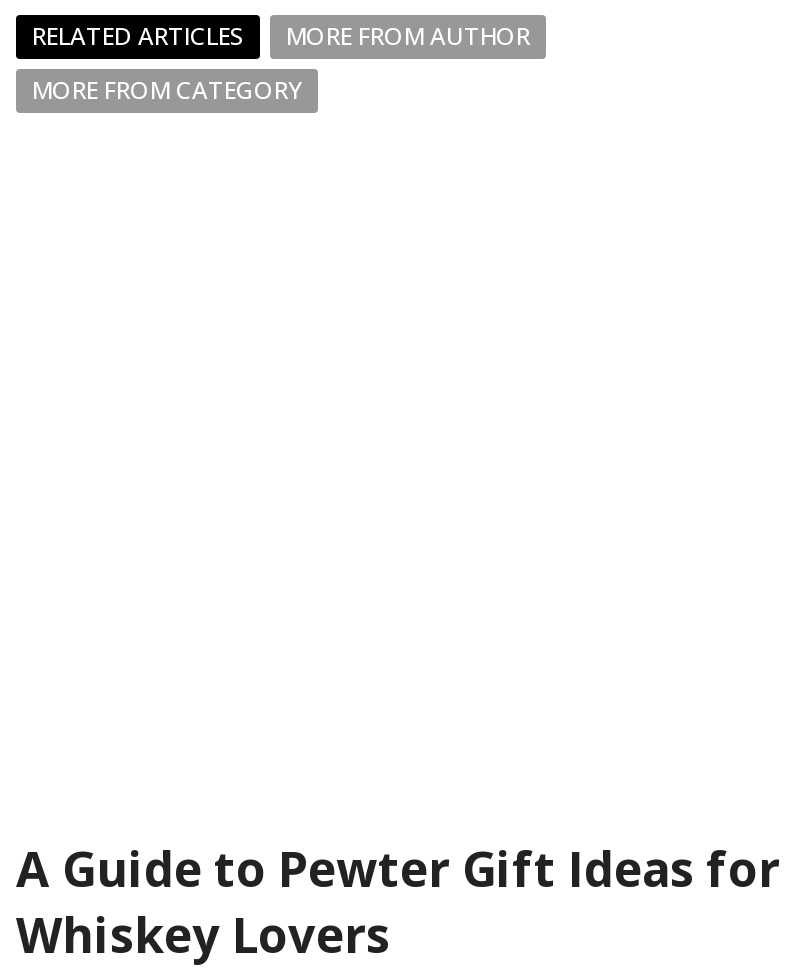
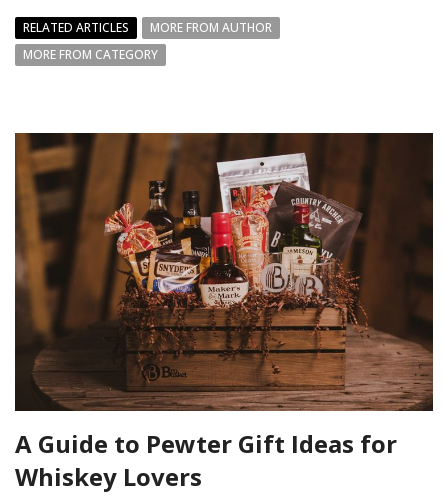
none -> [14,132,434,412] [image]

